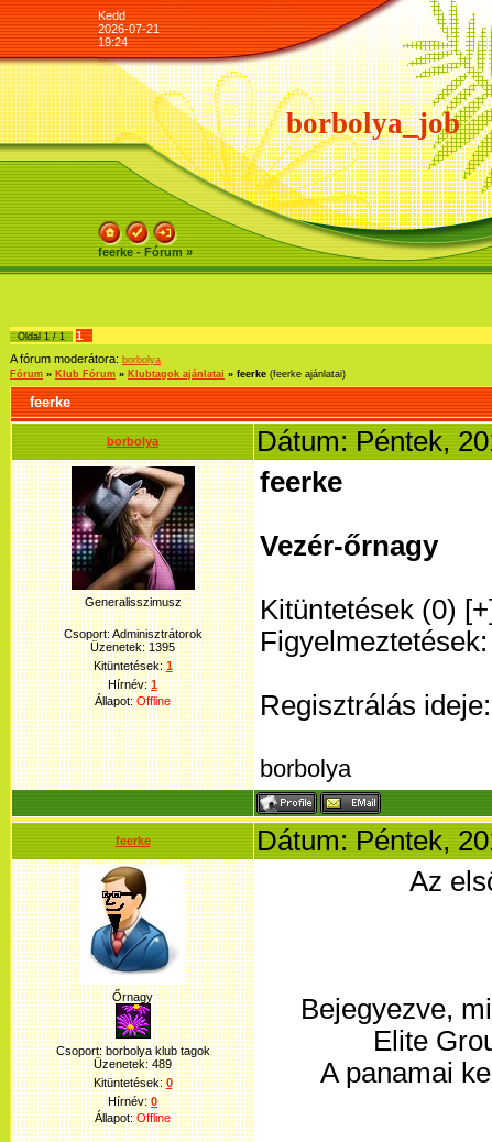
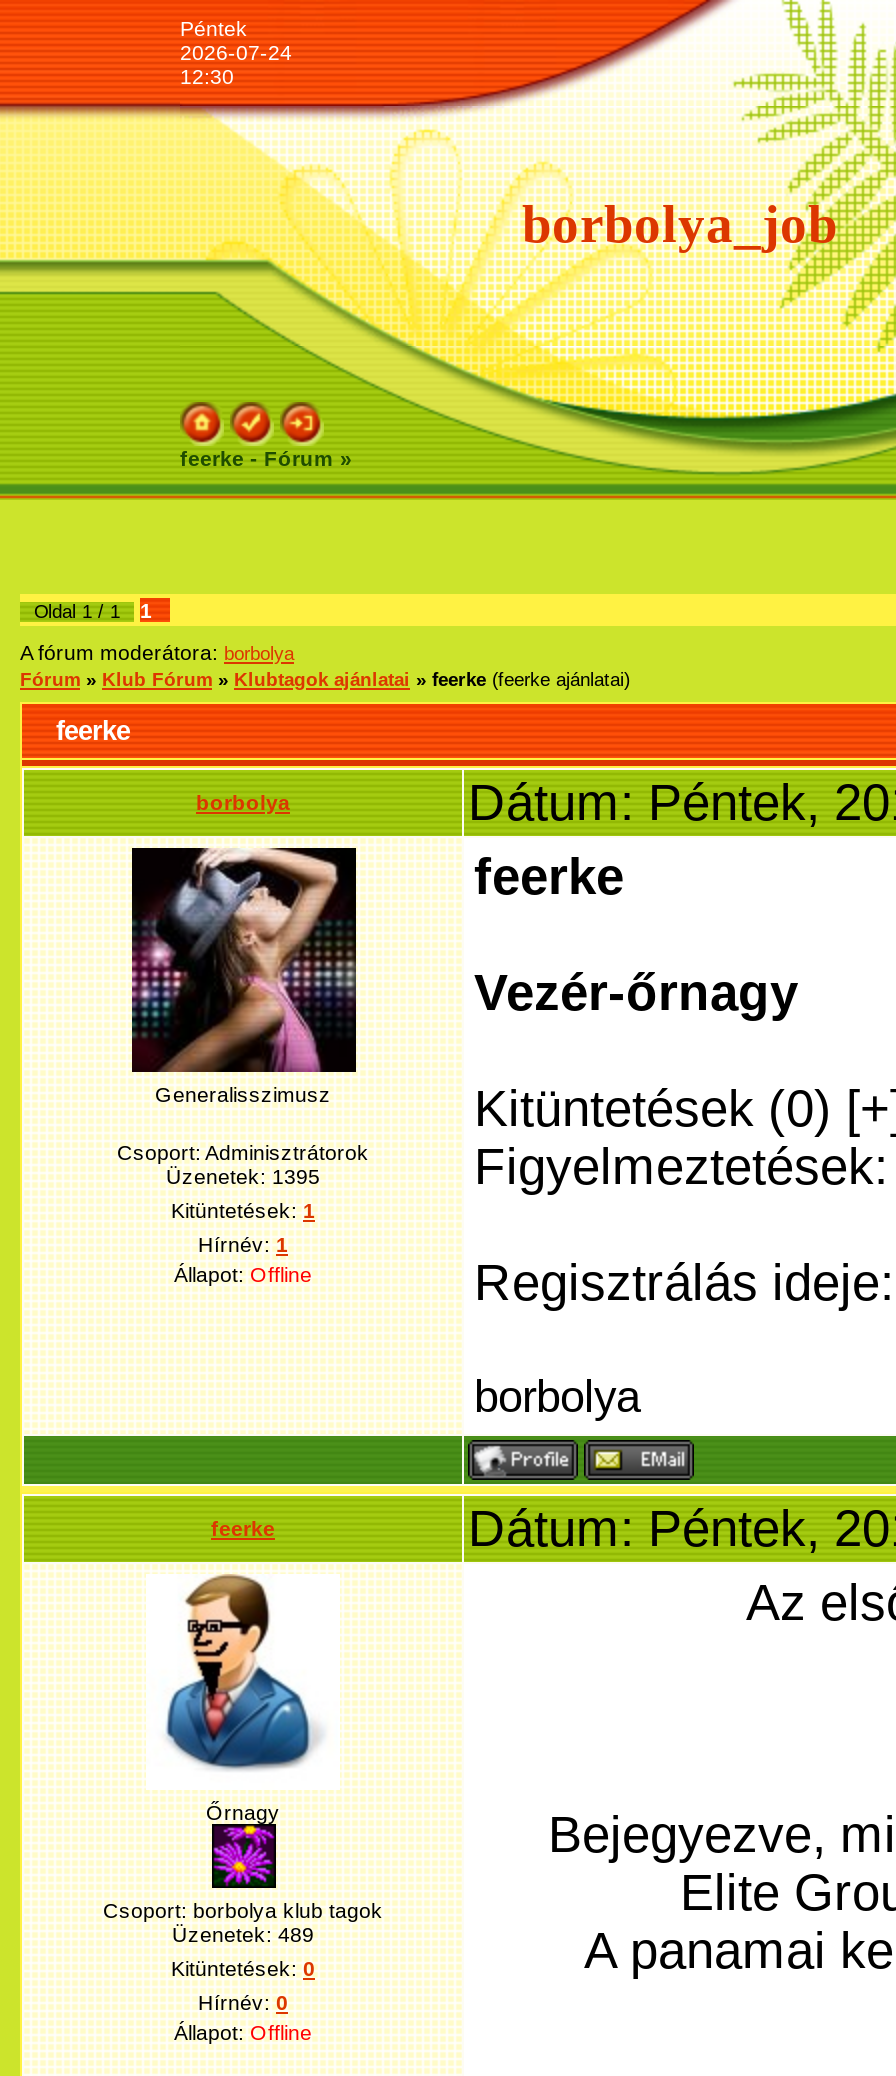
[98,9,160,48] Kedd | 2026-07-21 | 19:24 -> [180,16,292,88] Péntek | 2026-07-24 | 12:30

